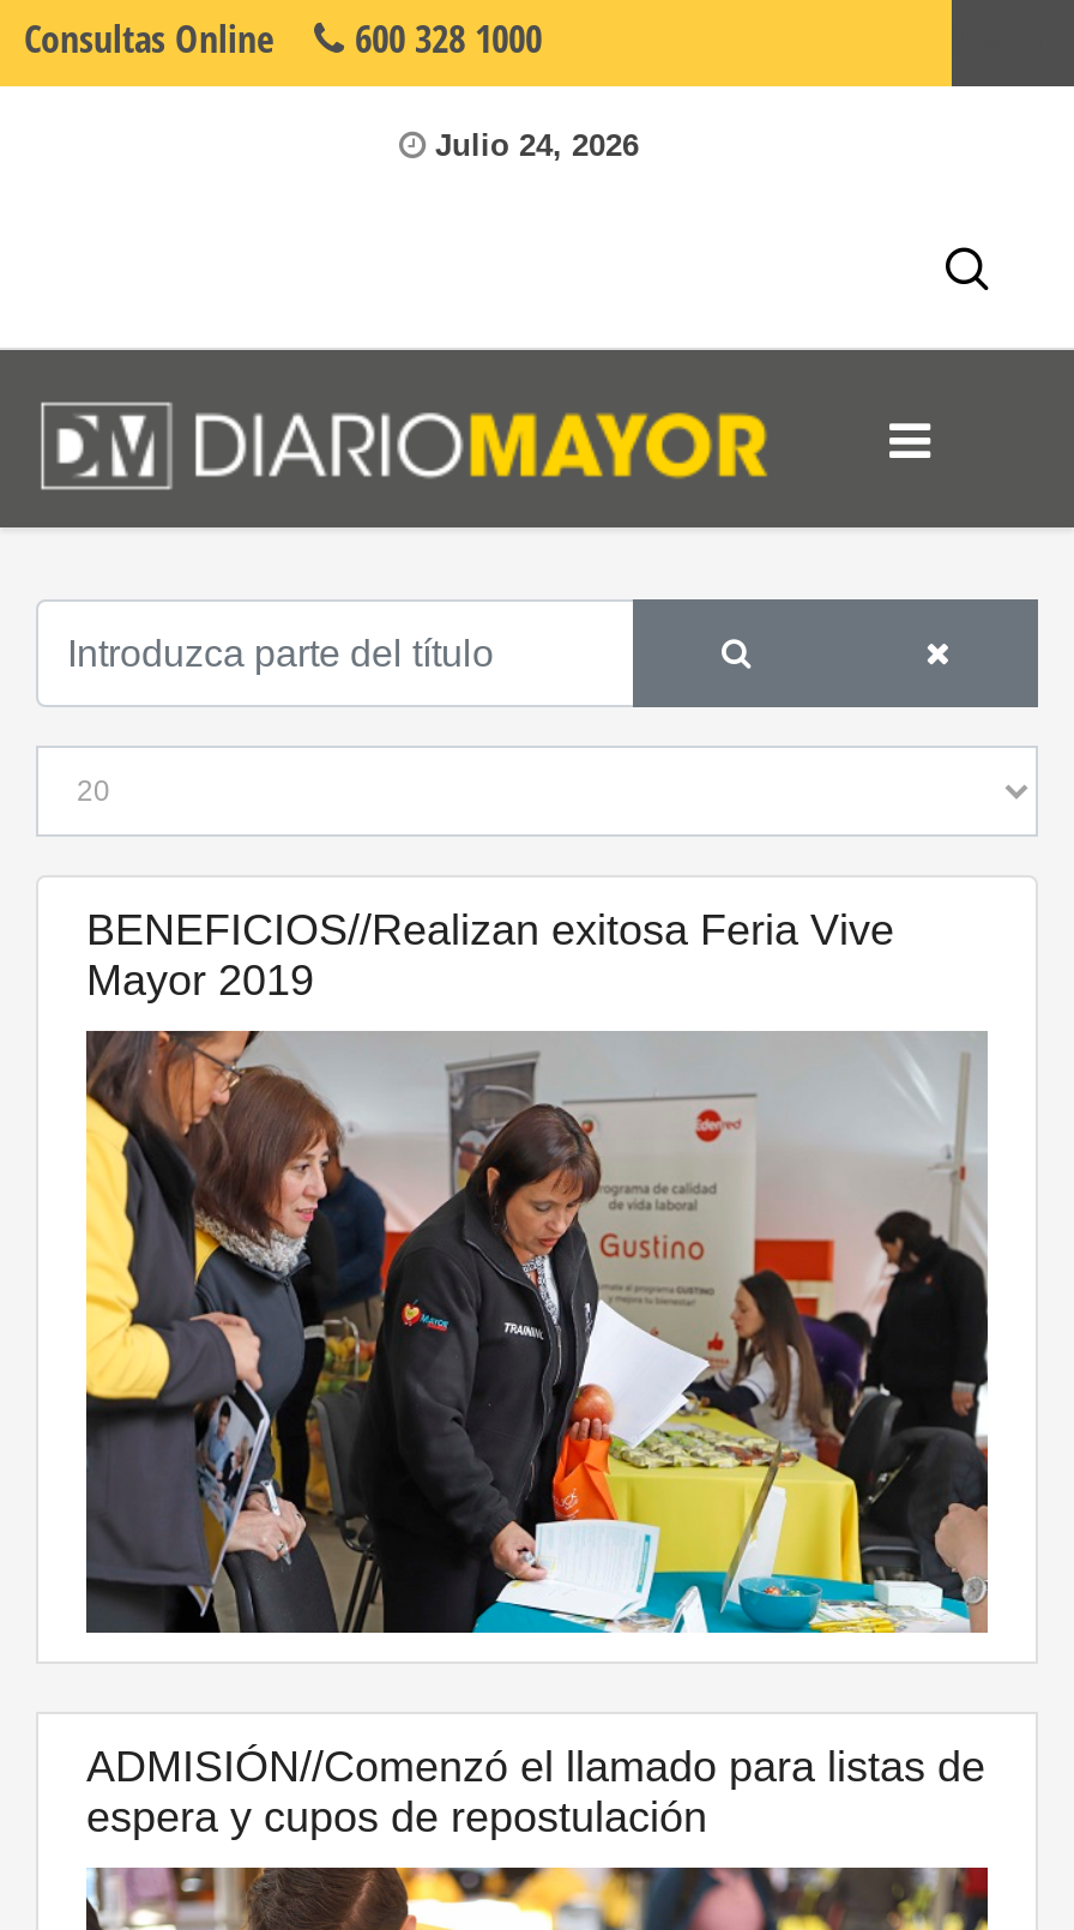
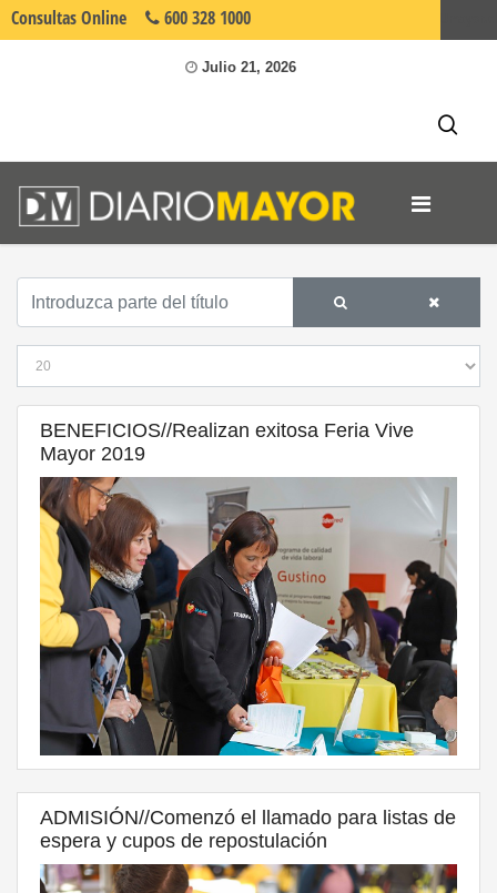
[426,127,639,163] Julio 24, 2026 -> [197,59,296,75] Julio 21, 2026

